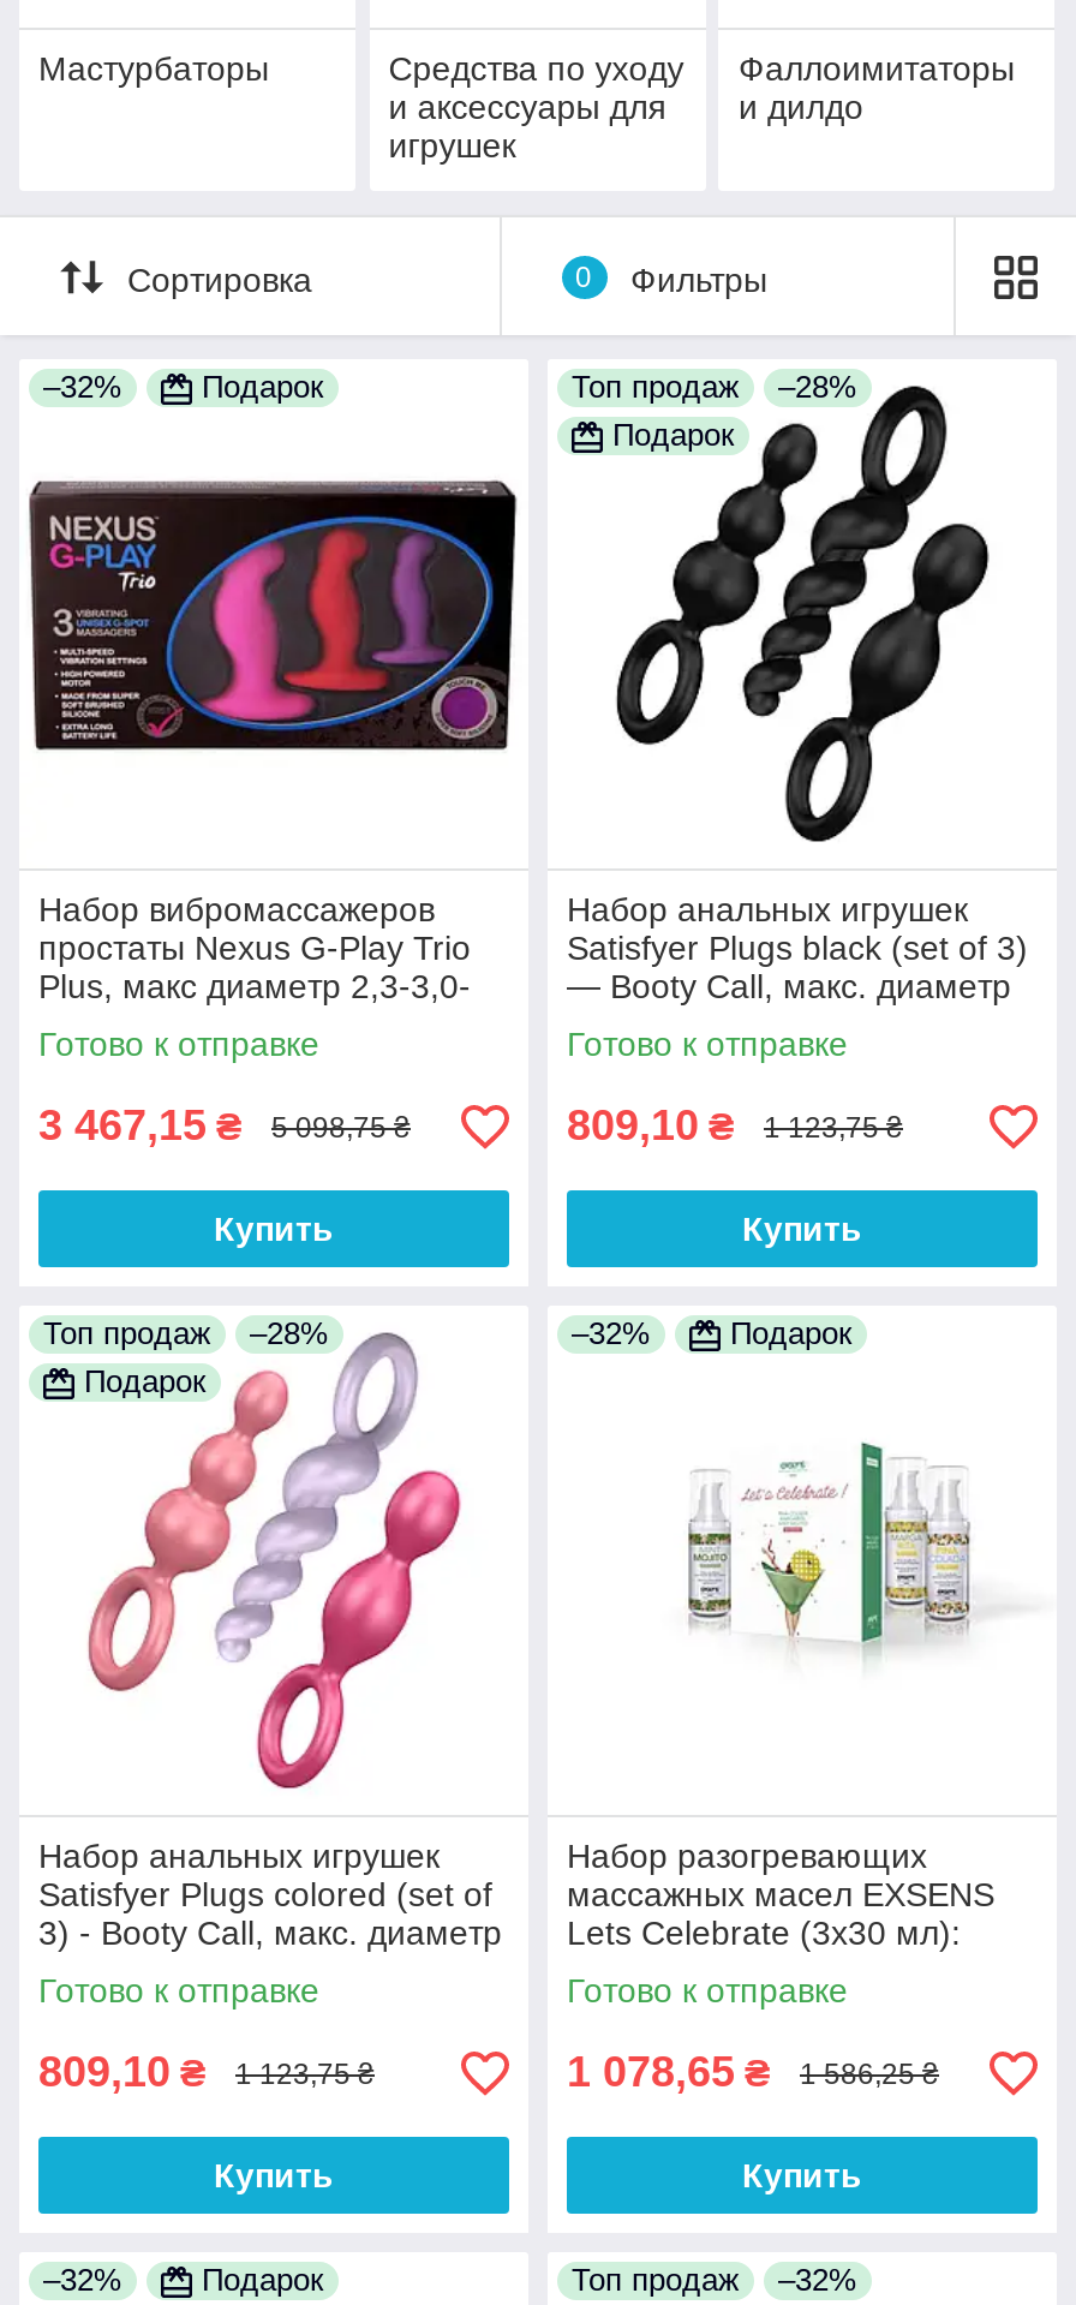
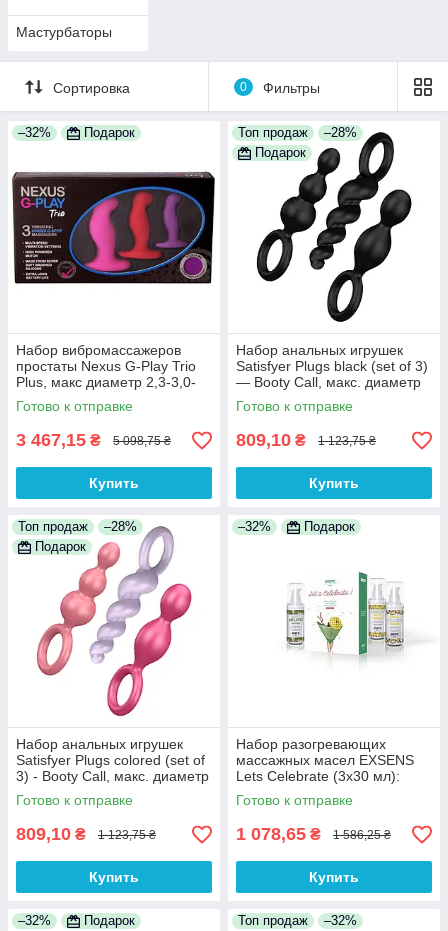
[388,50,684,165] Средства по уходу | и аксессуары для | игрушек -> none
[738,50,1015,127] Фаллоимитаторы | и дилдо -> none

